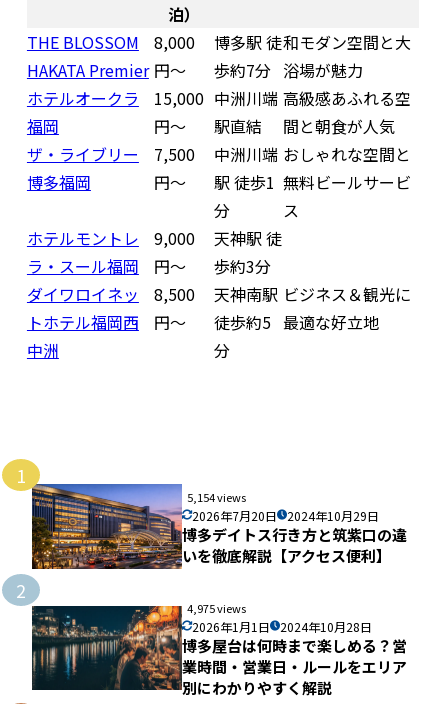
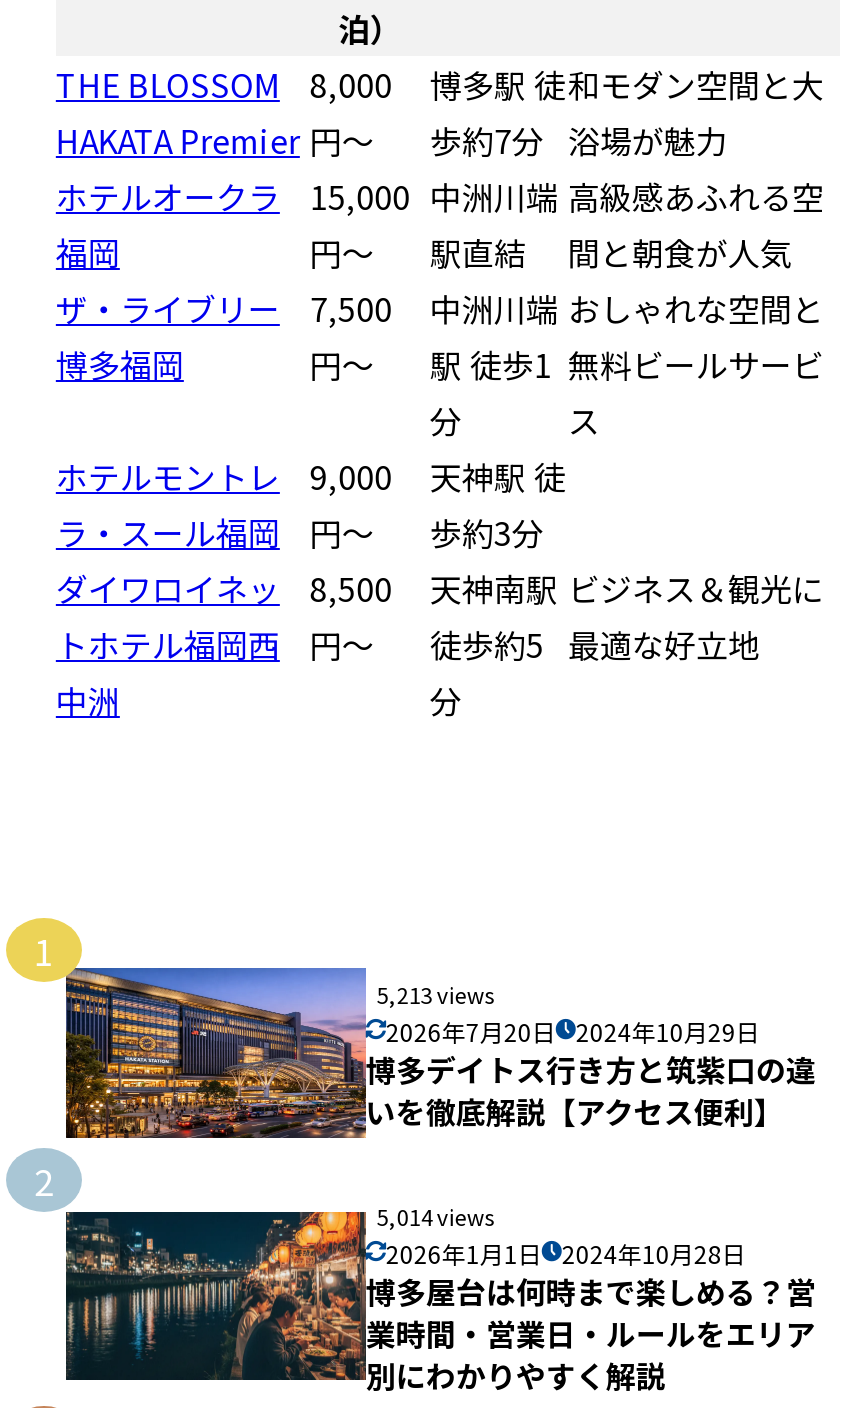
[187,489,246,505] 5,154 views -> [377,977,495,1009] 5,213 views
[187,600,246,616] 4,975 views -> [377,1200,495,1232] 5,014 views

